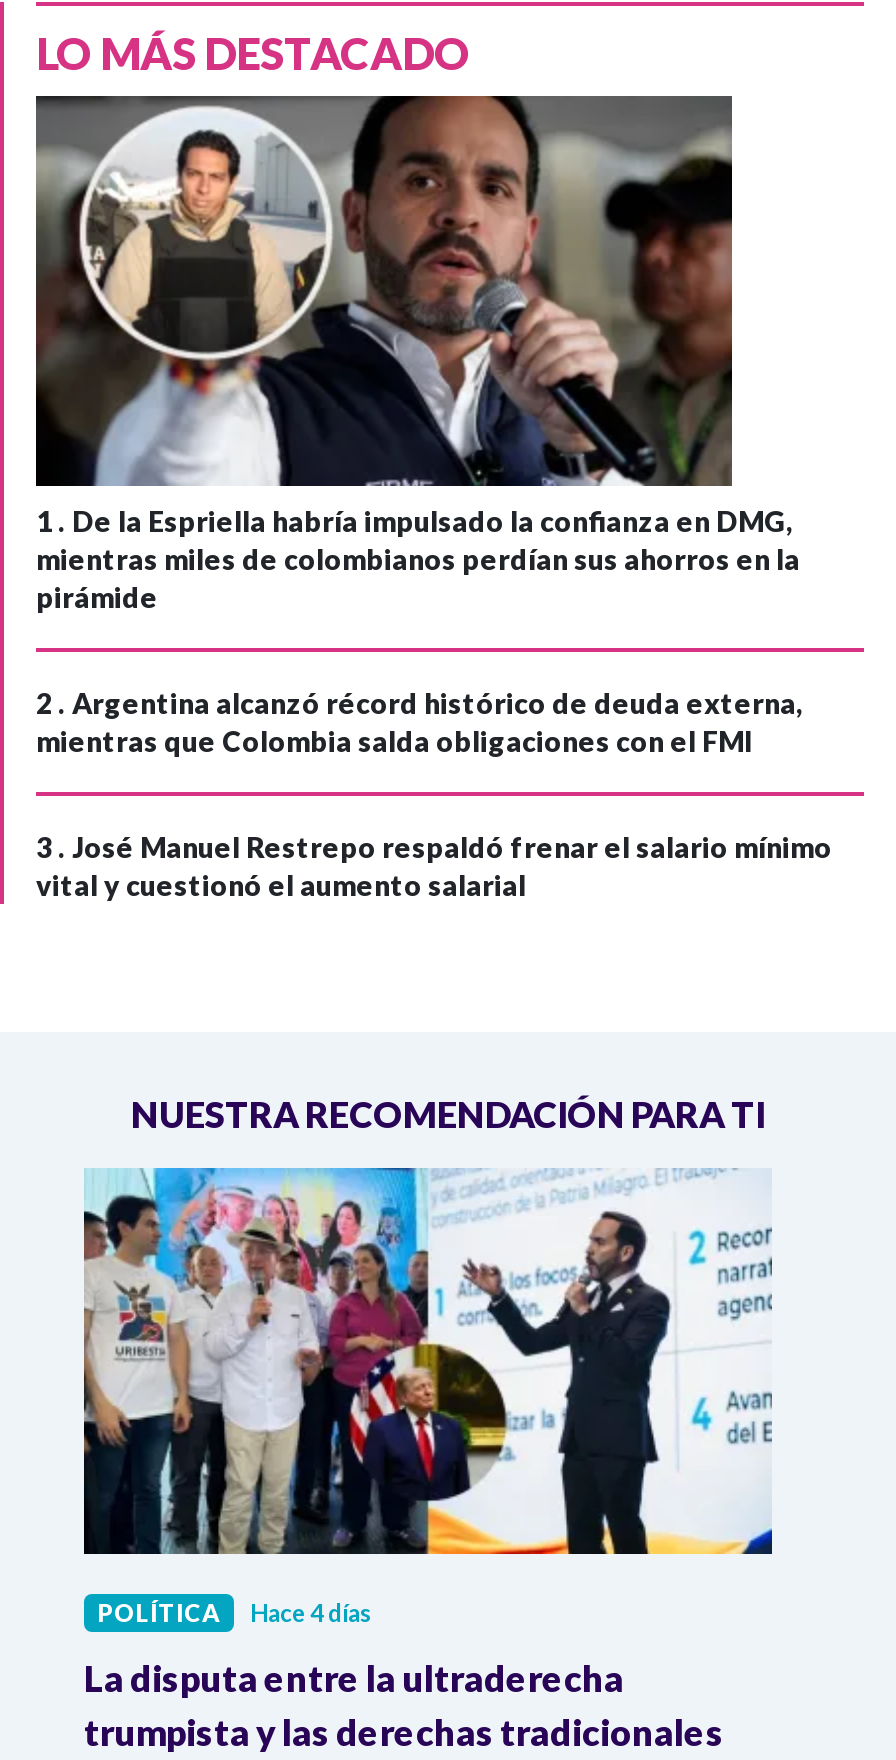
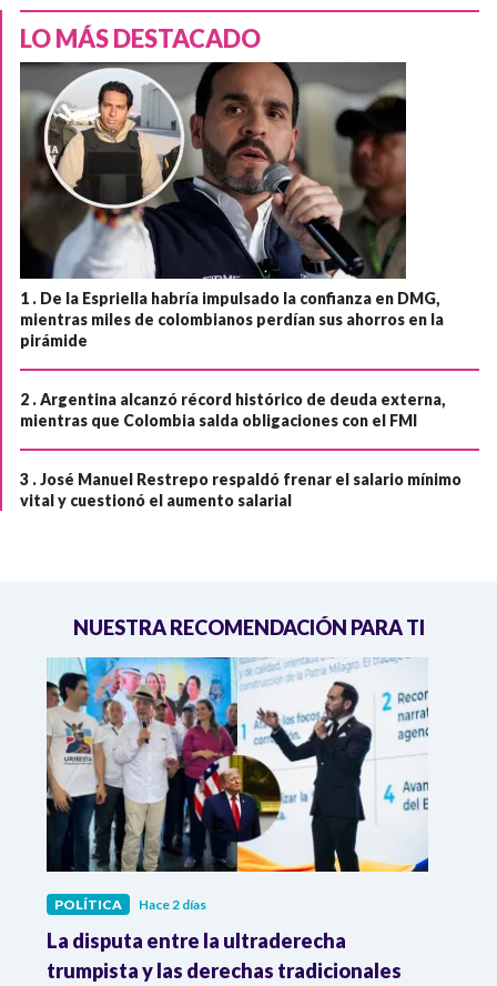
[98,1598,372,1628] POLÍTICA Hace 4 días -> [54,896,206,913] POLÍTICA Hace 2 días

